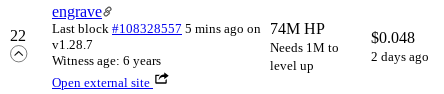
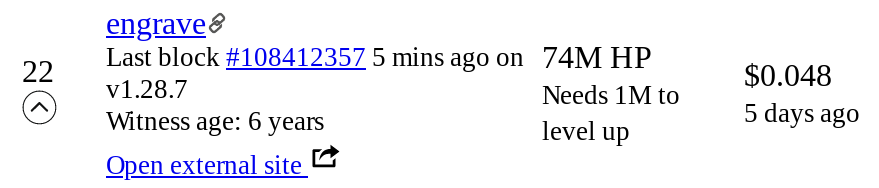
[52,21,261,36] Last block #108328557 5 mins ago on -> [106,43,524,73] Last block #108412357 5 mins ago on
[371,49,429,64] 2 days ago -> [744,99,860,129] 5 days ago

